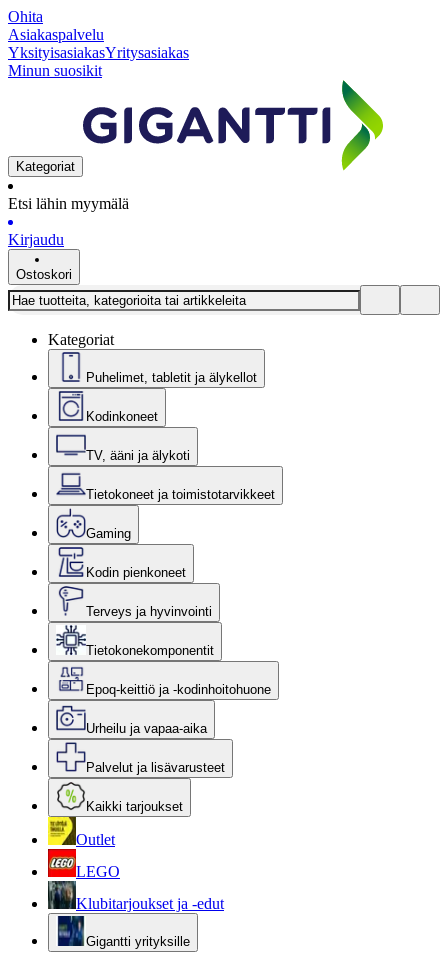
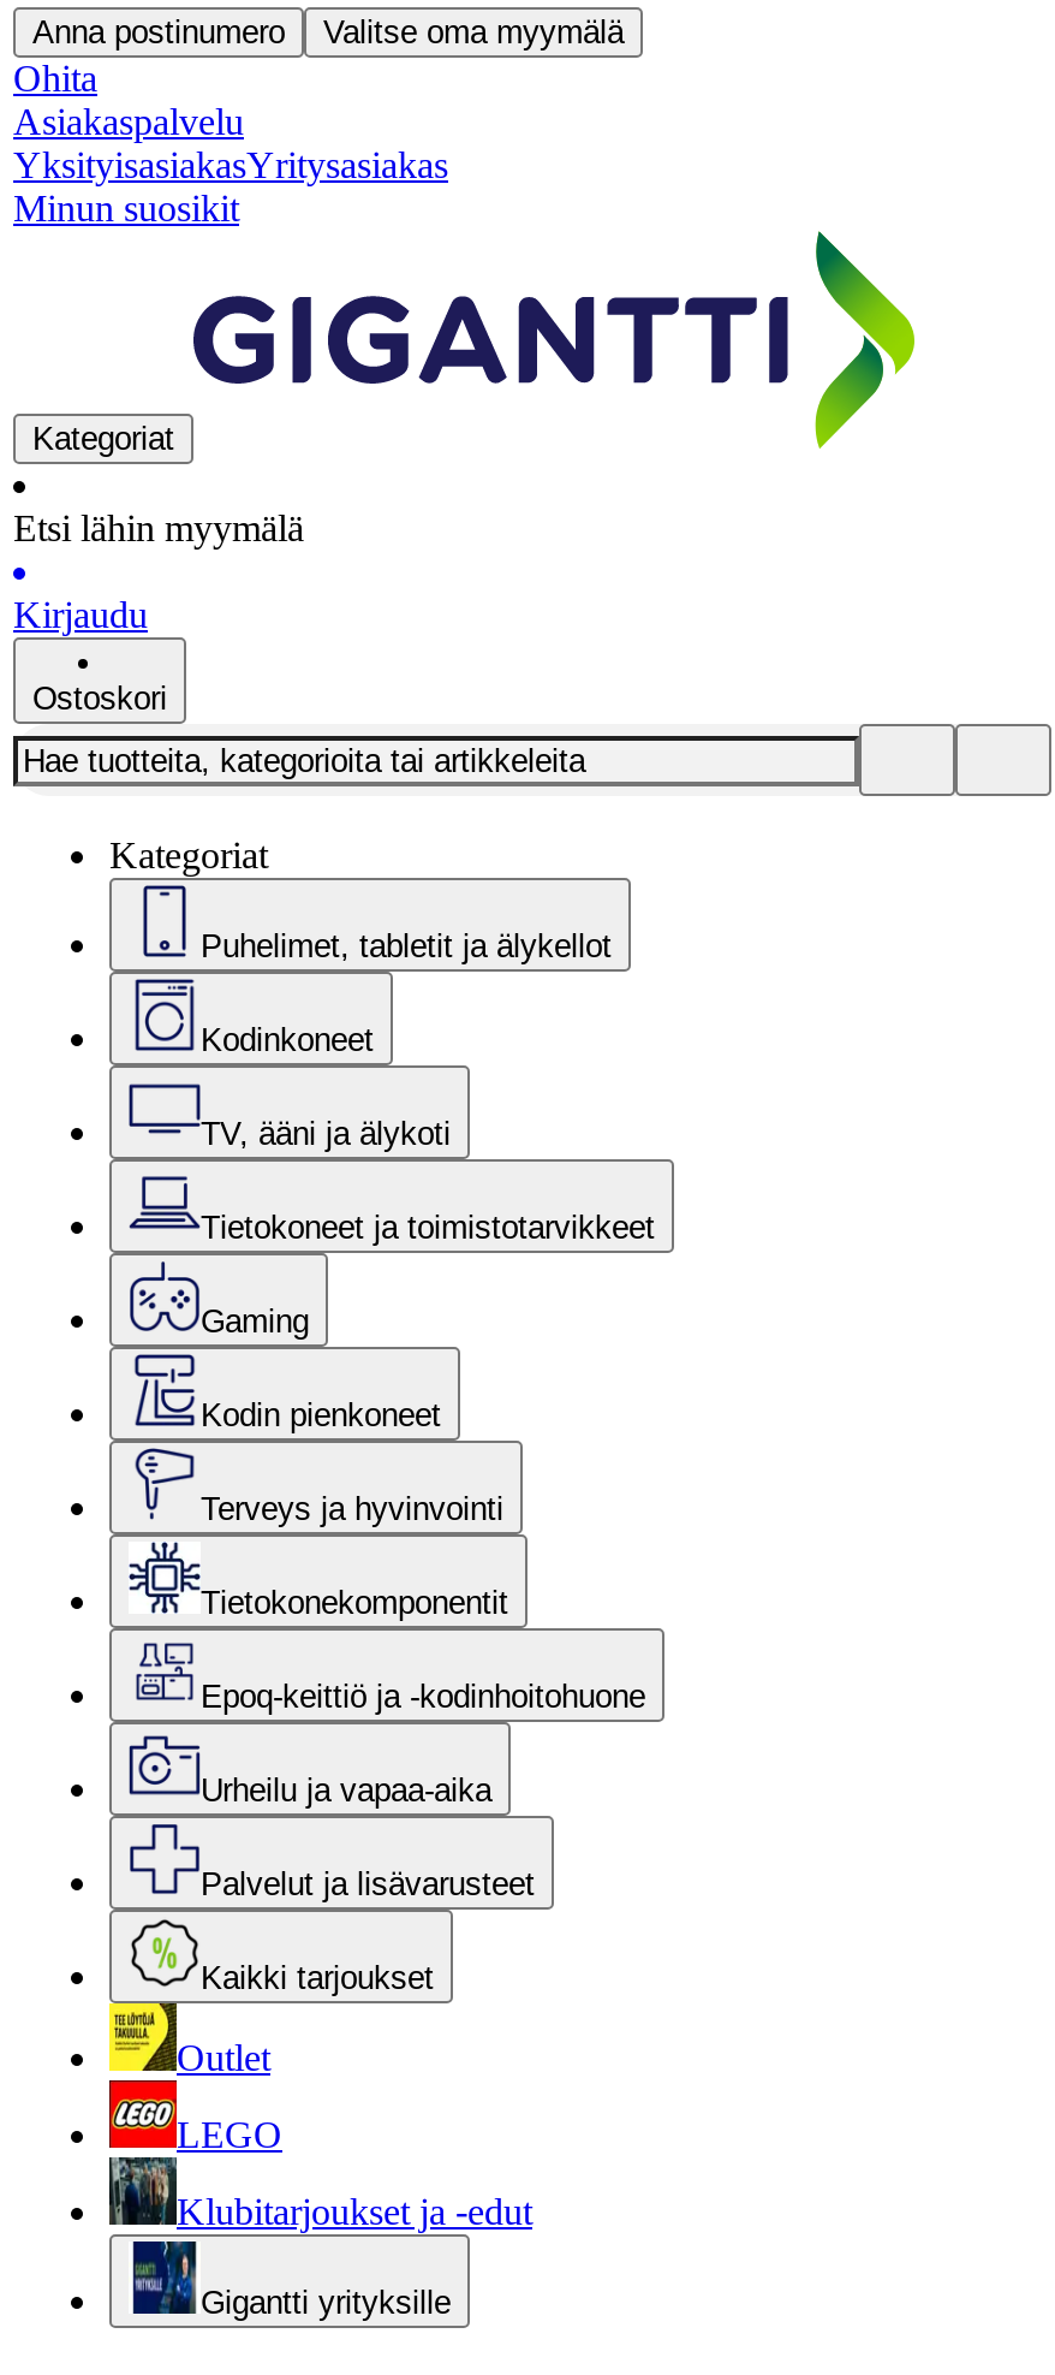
none -> [32,14,624,51] Anna postinumero | Valitse oma myymälä

